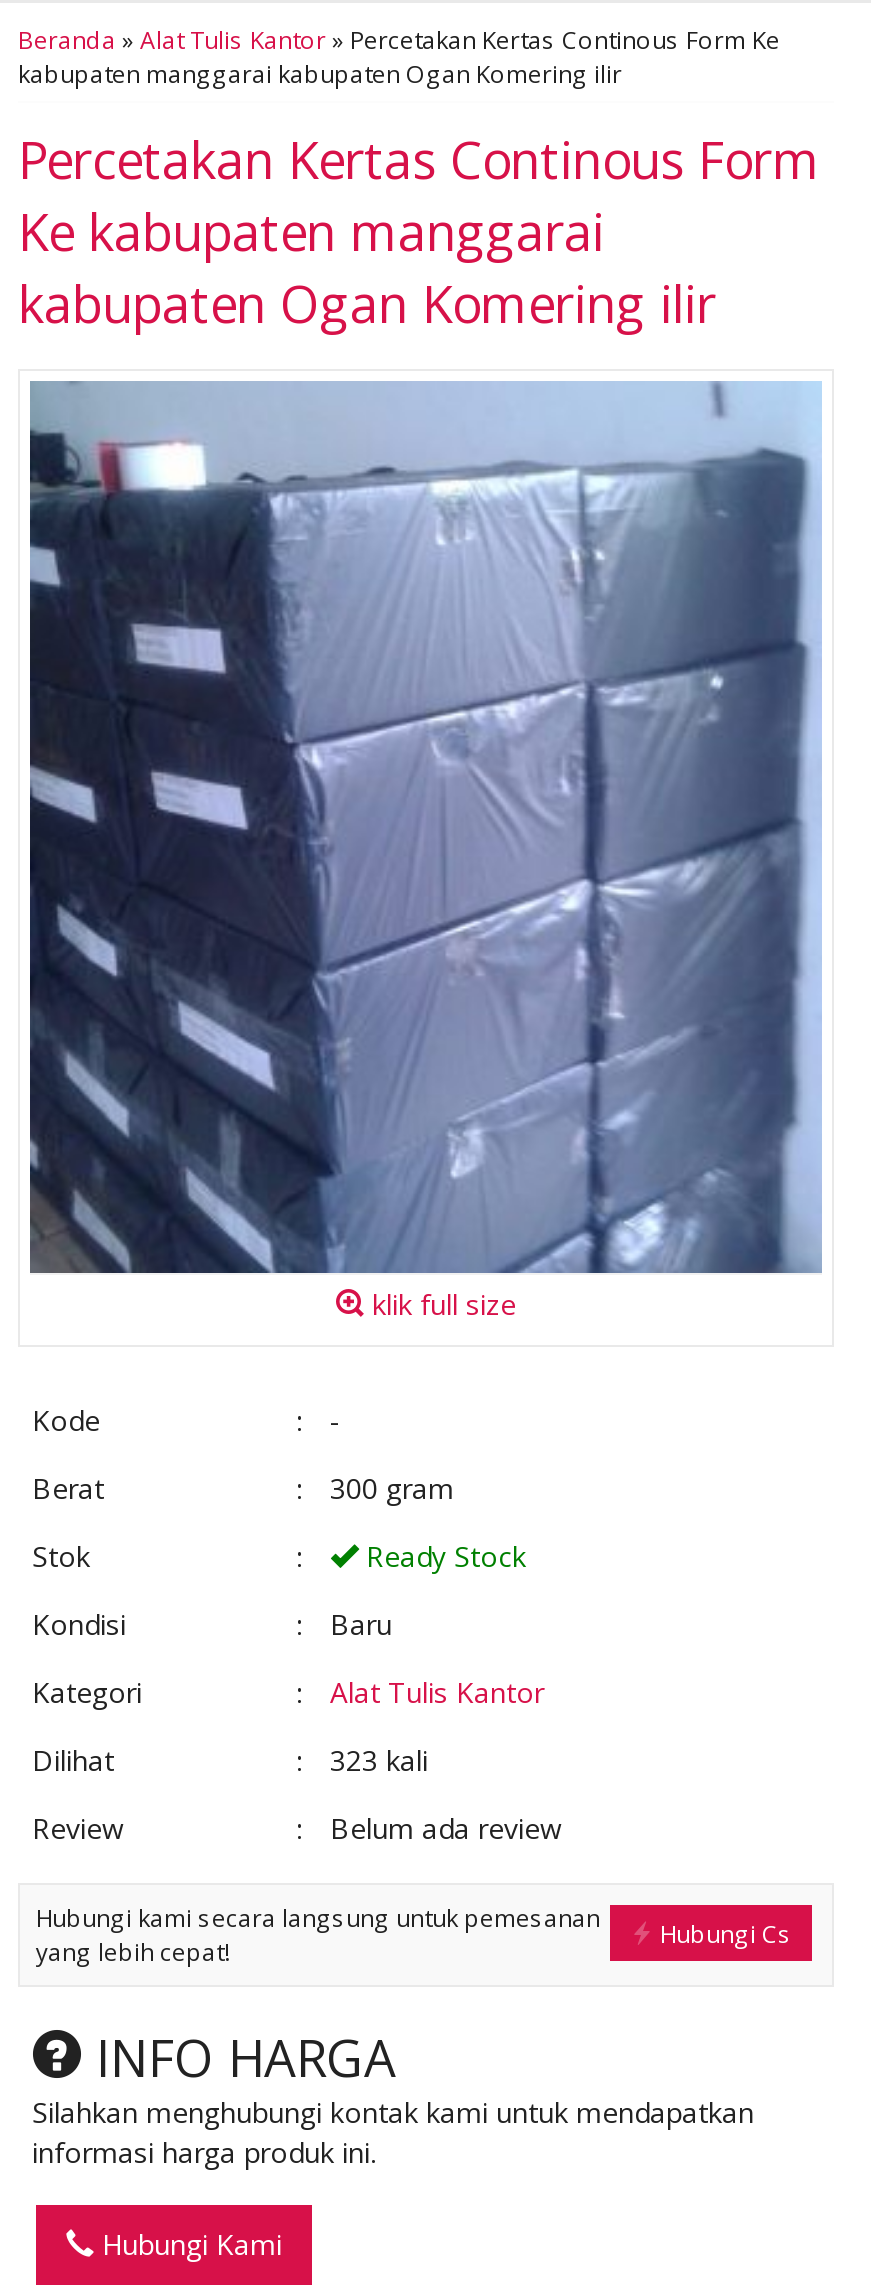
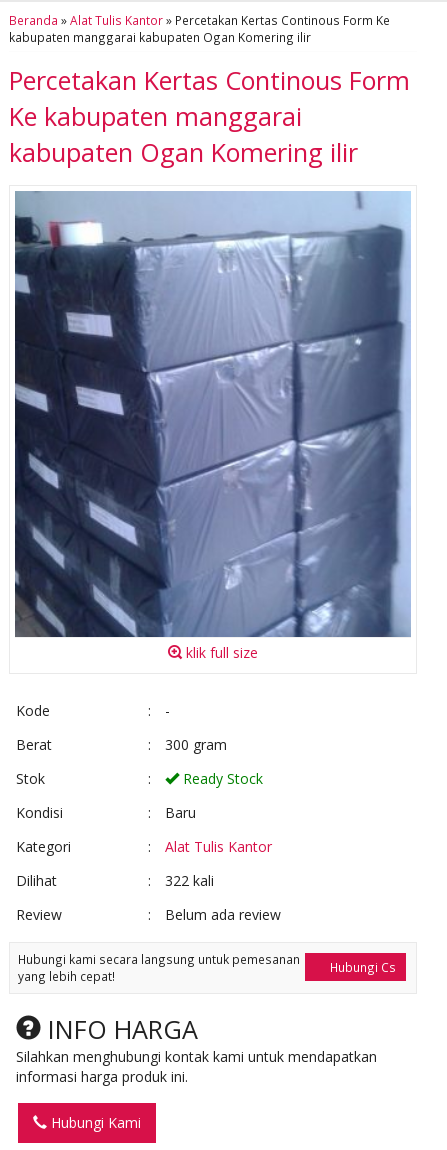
[330,1740,428,1778] 323 kali -> [165,871,214,890] 322 kali

